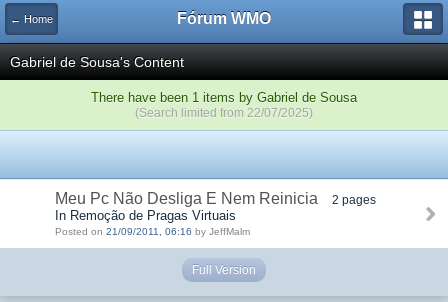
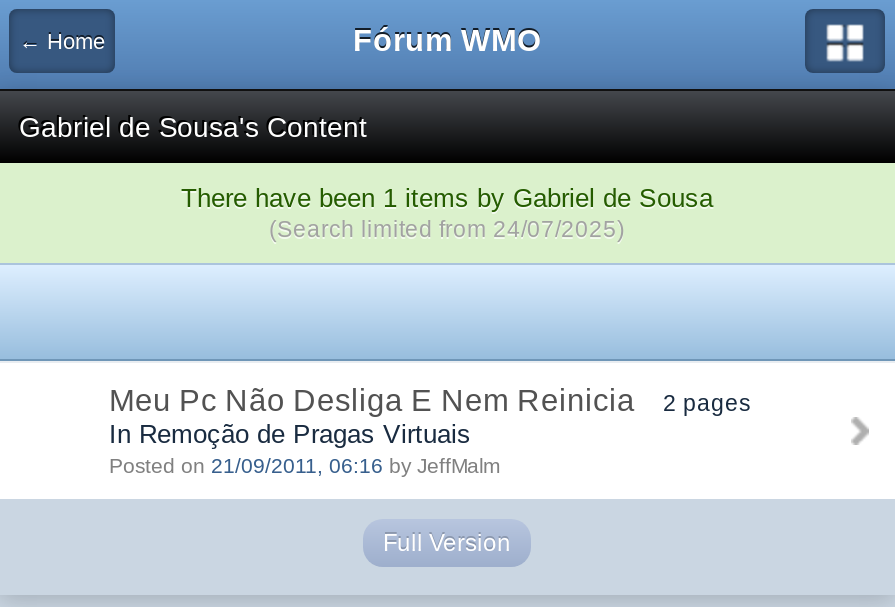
[135,106,313,119] (Search limited from 22/07/2025) -> [269,215,625,241] (Search limited from 24/07/2025)

